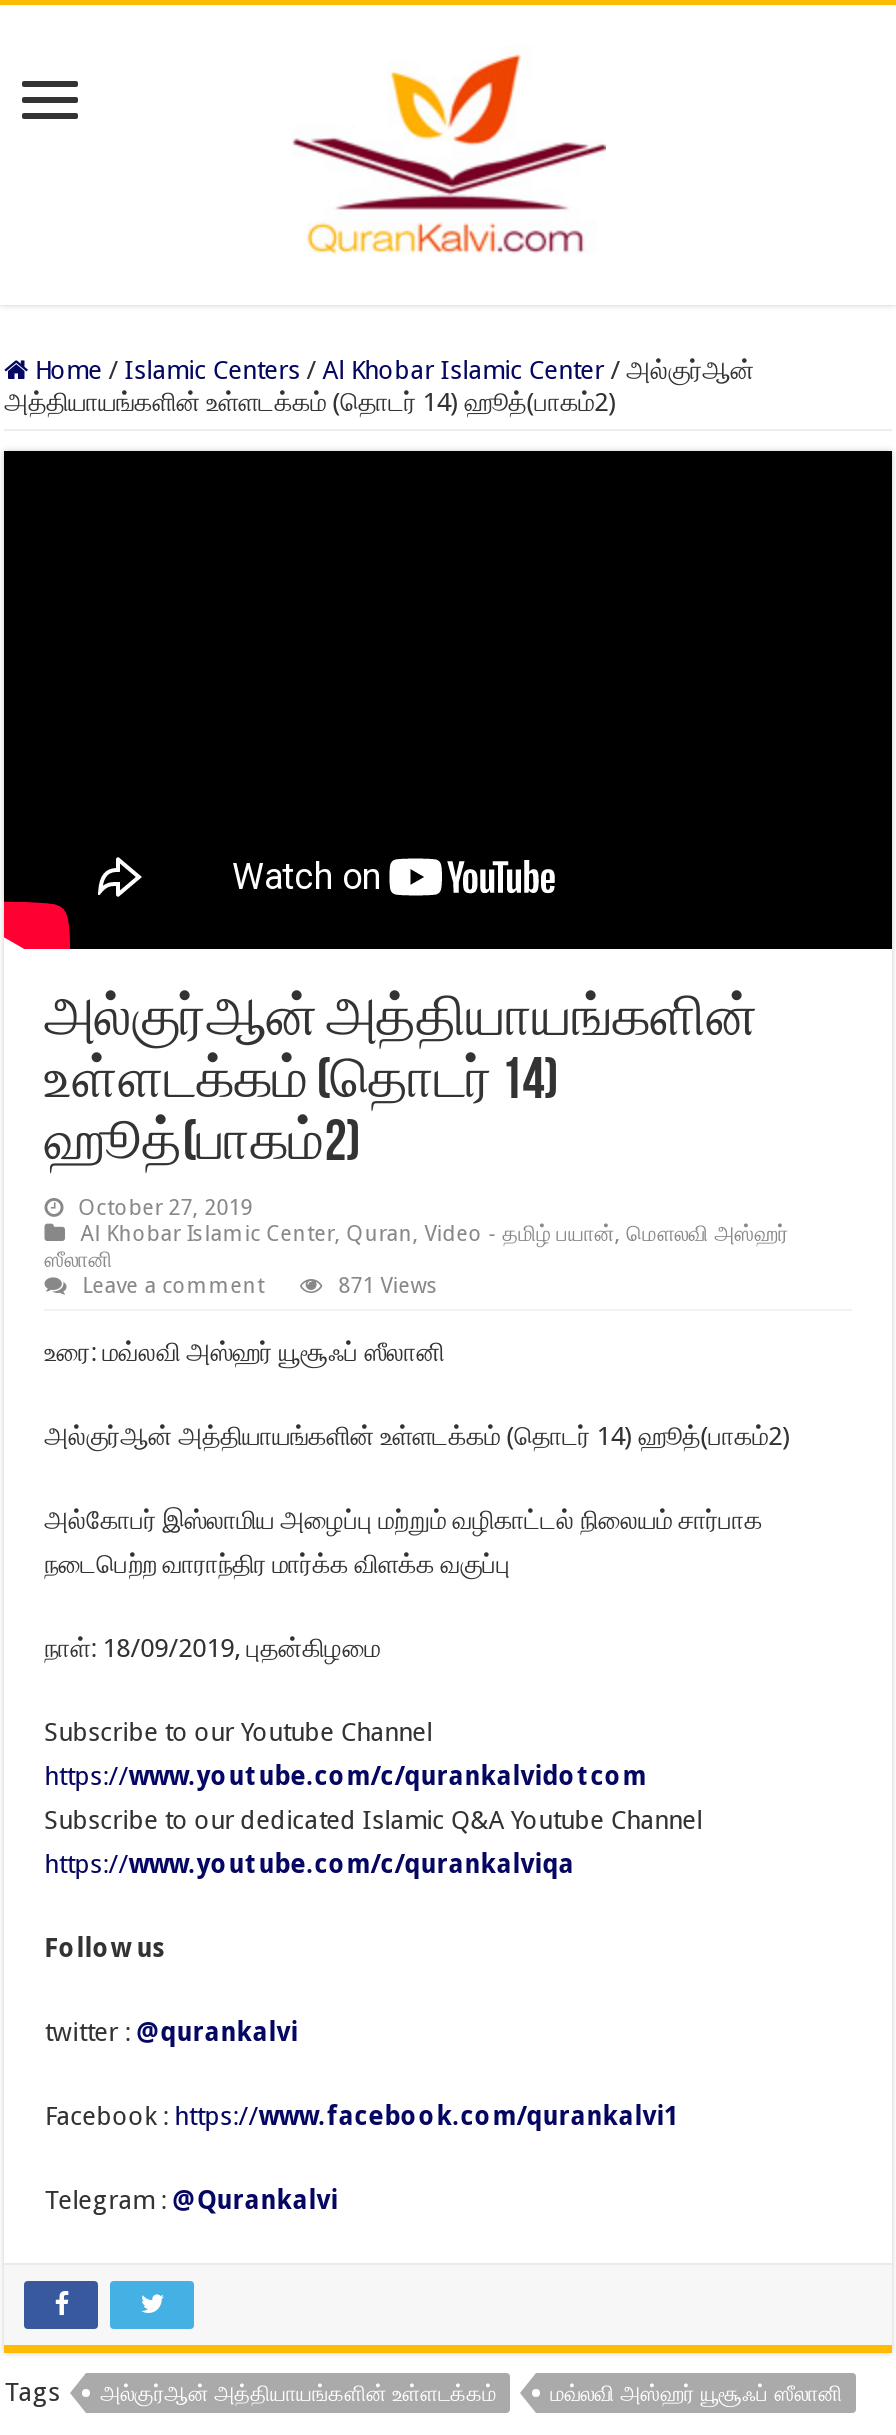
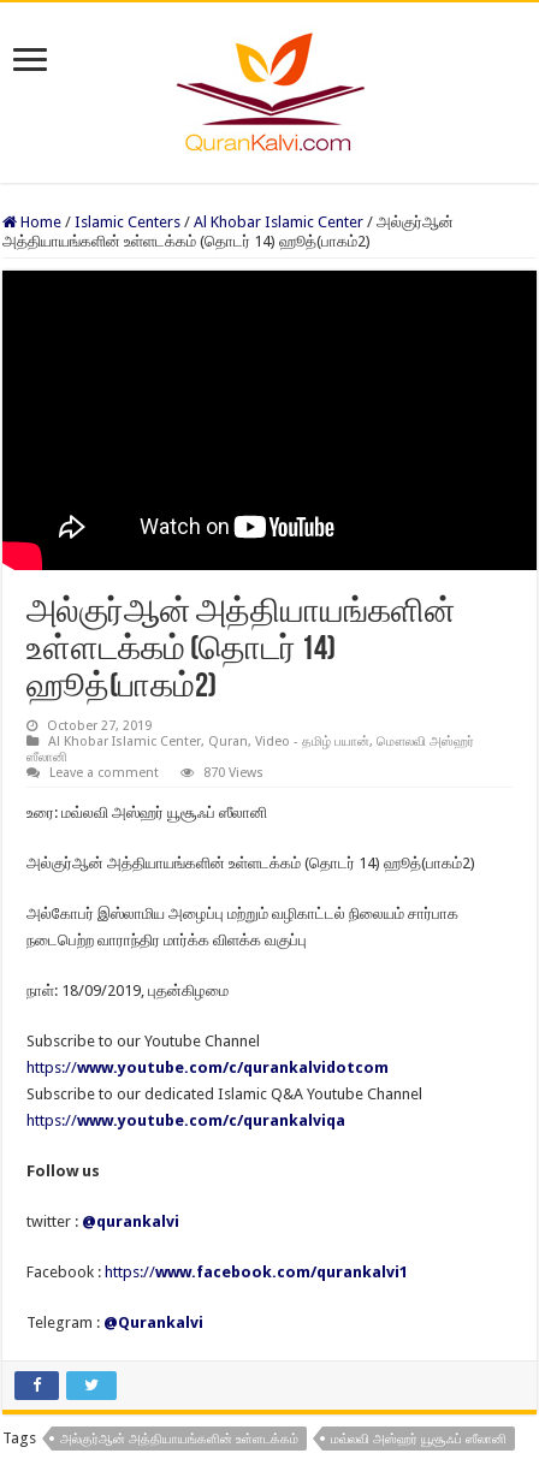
[338,1274,438,1300] 871 Views -> [204,765,264,781] 870 Views

